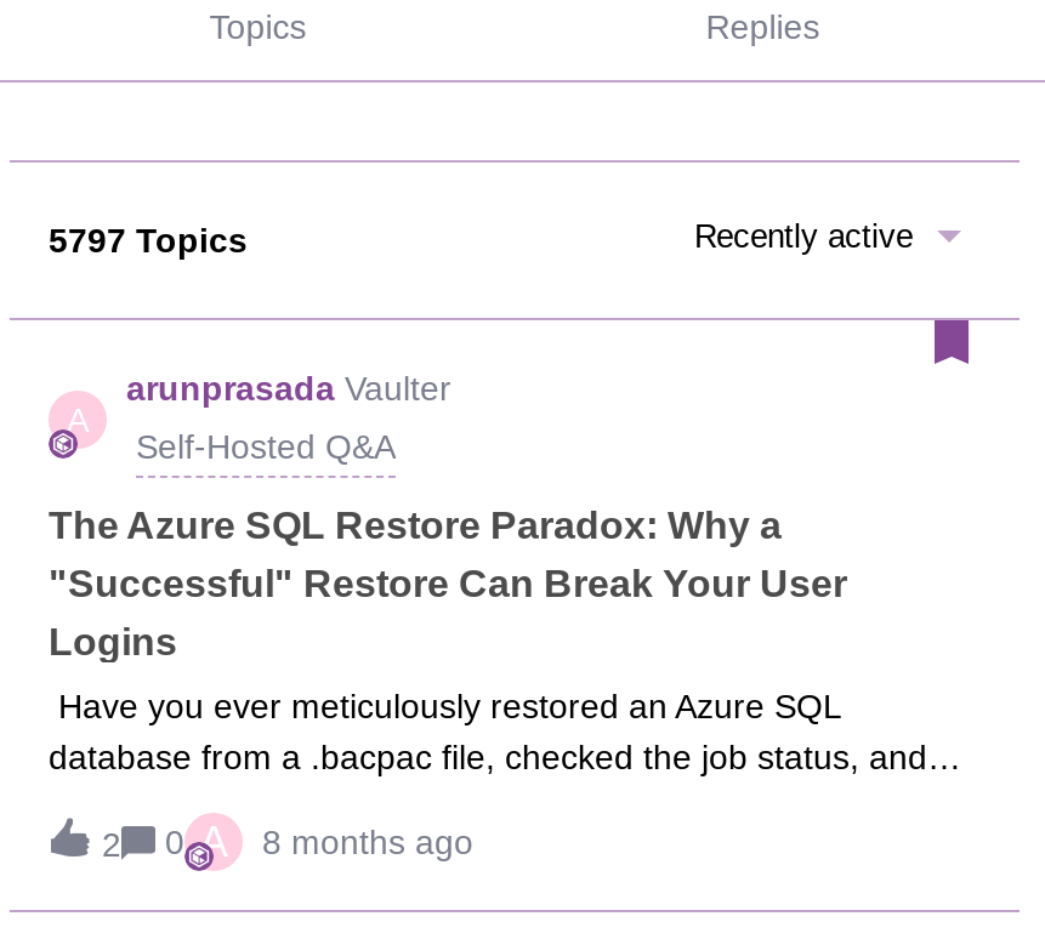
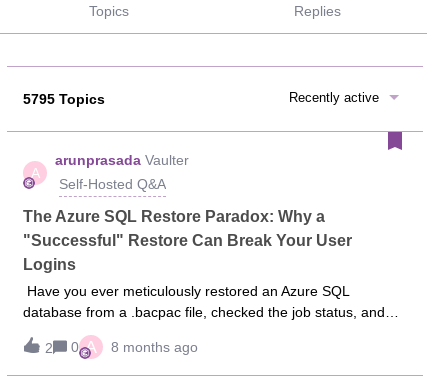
[49,221,248,260] 5797 Topics -> [23,91,105,107] 5795 Topics

